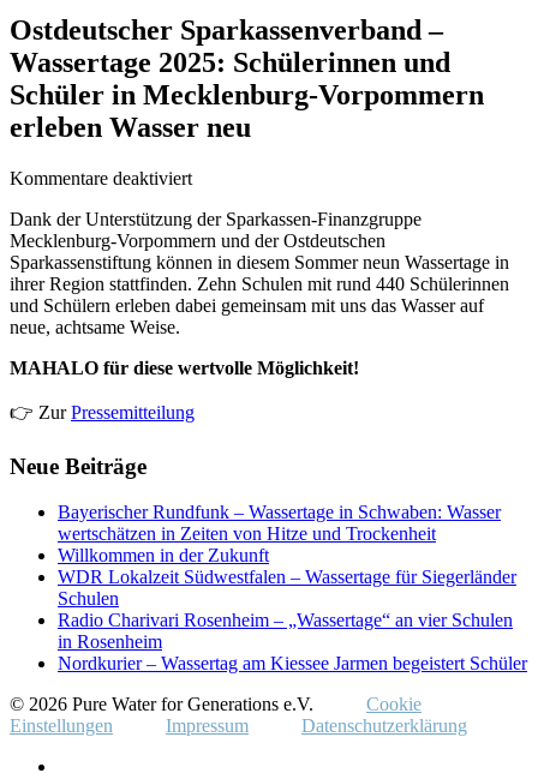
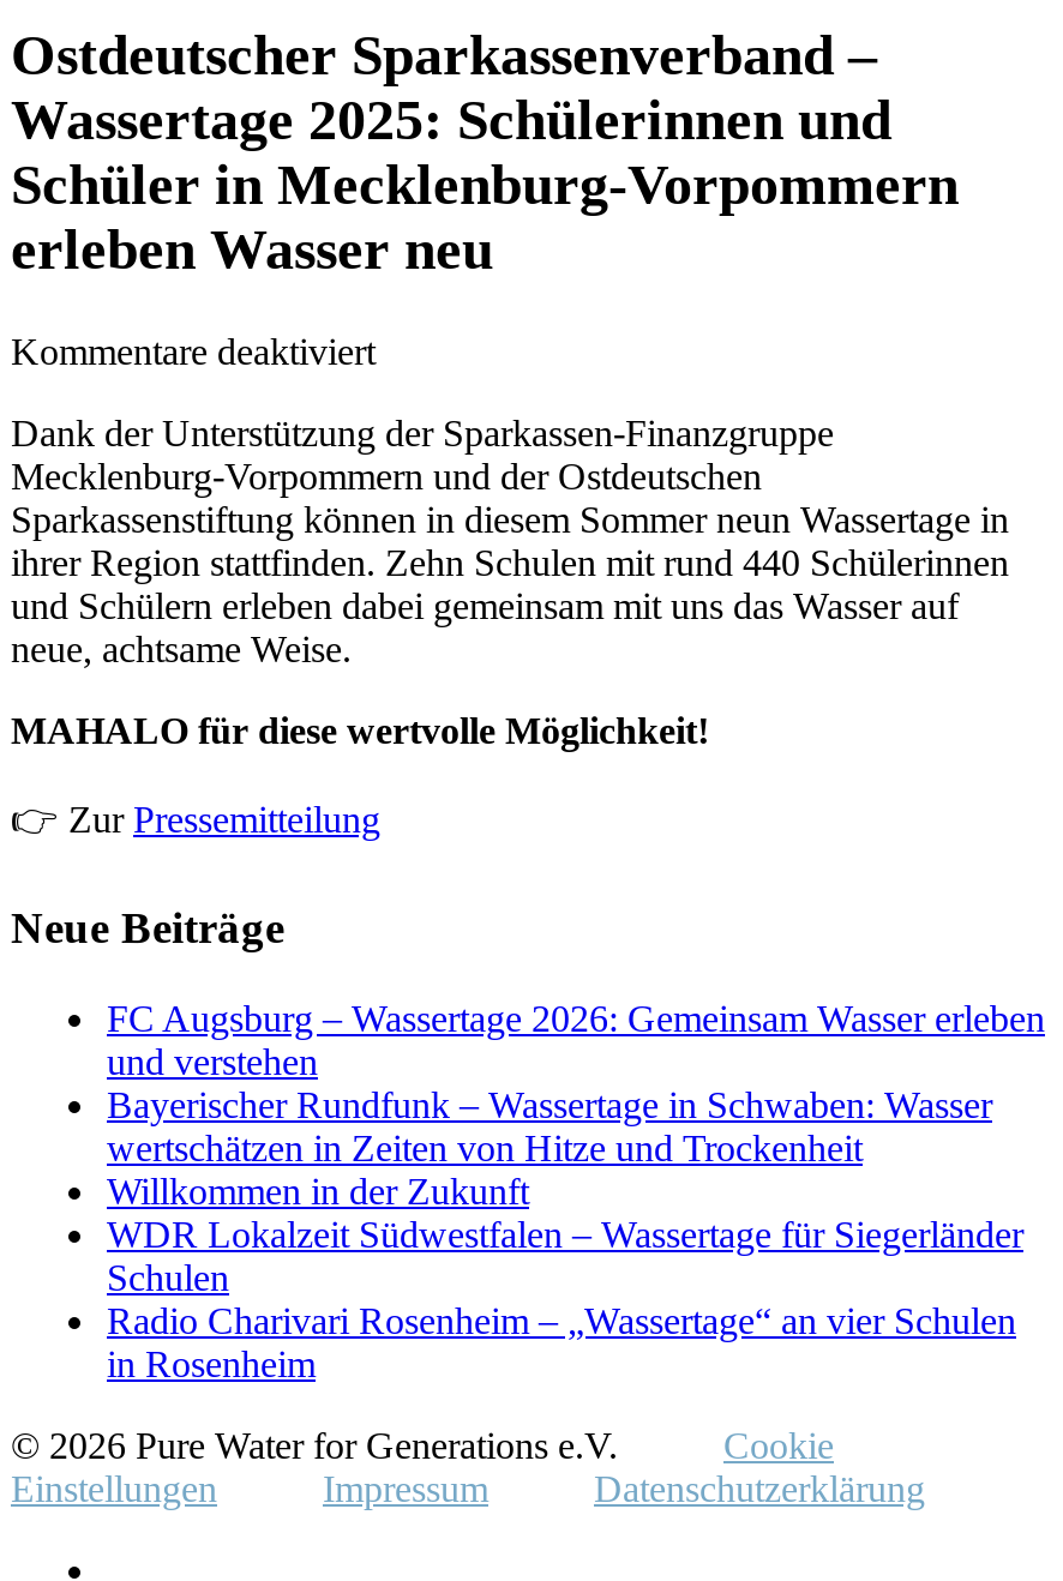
none -> [107,999,1045,1082] FC Augsburg – Wassertage 2026: Gemeinsam Wasser erleben | und verstehen
moved [58,502,516,652] -> [107,1085,1023,1385]: Bayerischer Rundfunk – Wassertage in Schwaben: Wasser | wertschätzen in Zeiten von Hitze und Trockenheit | Willkommen in der Zukunft | WDR Lokalzeit Südwestfalen – Wassertage für Siegerländer | Schulen | Radio Charivari Rosenheim – „Wassertage“ an vier Schulen | in Rosenheim
[58,653,527,674] Nordkurier – Wassertag am Kiessee Jarmen begeistert Schüler -> none

